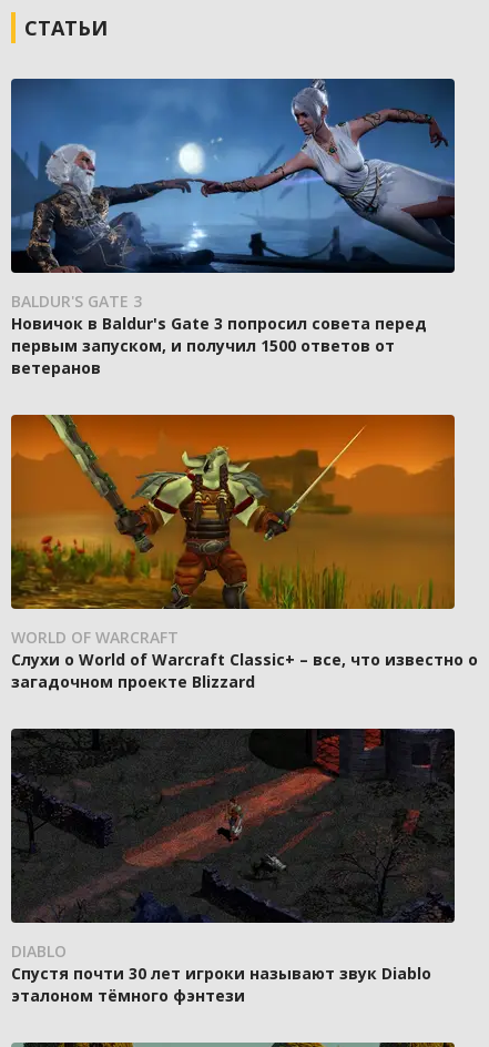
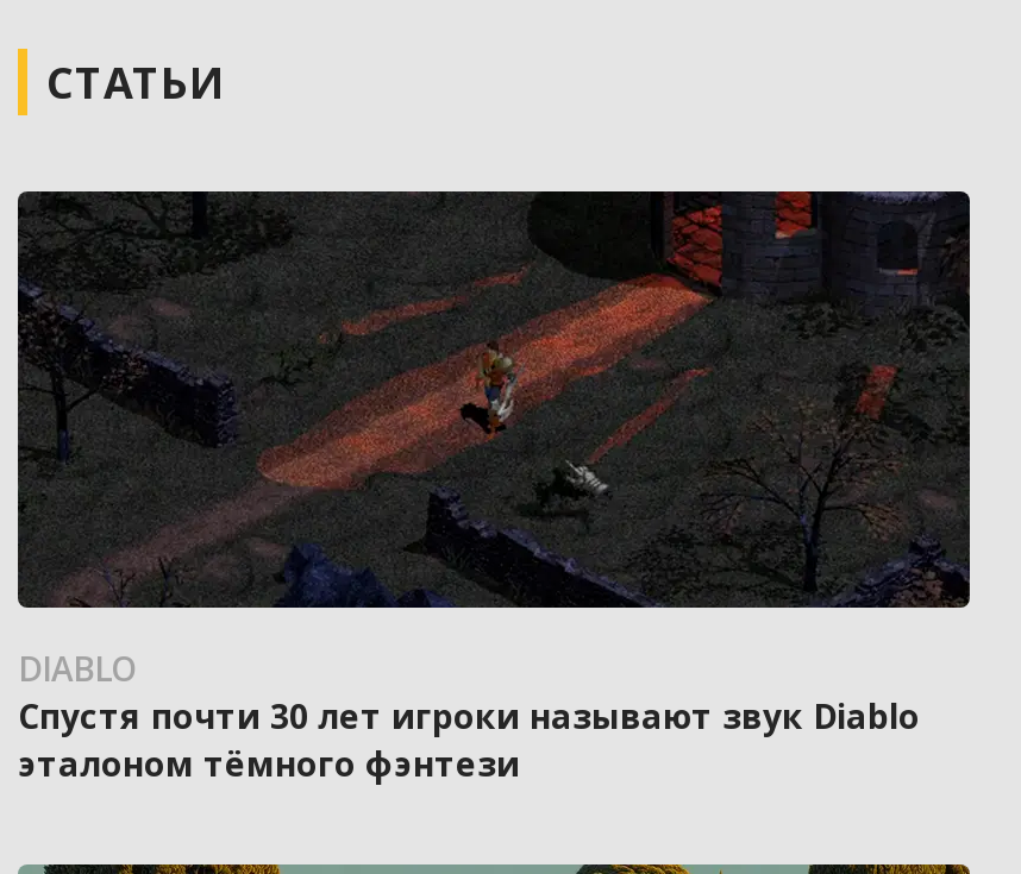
[10,78,456,379] [image] | BALDUR'S GATE 3 | Новичок в Baldur's Gate 3 попросил совета перед | первым запуском, и получил 1500 ответов от | ветеранов -> none
[10,414,478,693] [image] | WORLD OF WARCRAFT | Слухи о World of Warcraft Classic+ – все, что известно о | загадочном проекте Blizzard -> none

